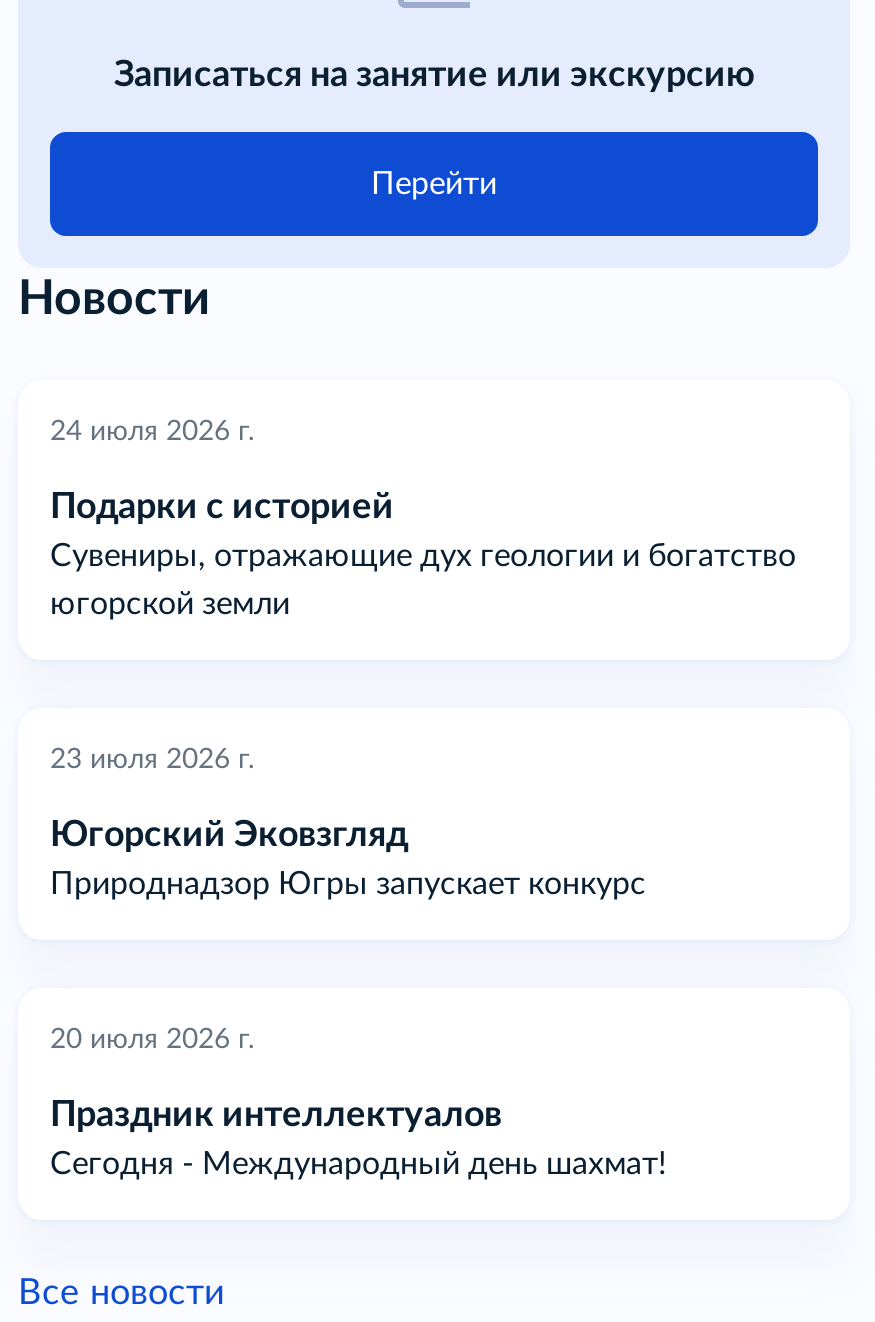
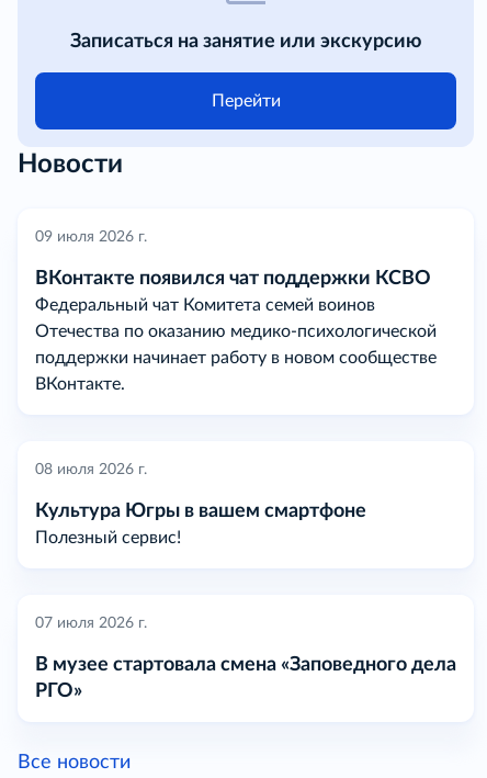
[50,417,796,619] 24 июля 2026 г. | Подарки с историей | Сувениры, отражающие дух геологии и богатство | югорской земли -> [35,229,437,393] 09 июля 2026 г. | ВКонтакте появился чат поддержки КСВО | Федеральный чат Комитета семей воинов | Отечества по оказанию медико-психологической | поддержки начинает работу в новом сообществе | ВКонтакте.
[50,745,646,899] 23 июля 2026 г. | Югорский Эковзгляд | Природнадзор Югры запускает конкурс -> [35,462,366,546] 08 июля 2026 г. | Культура Югры в вашем смартфоне | Полезный сервис!
[50,1025,666,1179] 20 июля 2026 г. | Праздник интеллектуалов | Сегодня - Международный день шахмат! -> [35,615,456,701] 07 июля 2026 г. | В музее стартовала смена «Заповедного дела | РГО»

